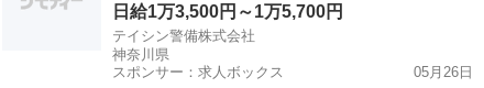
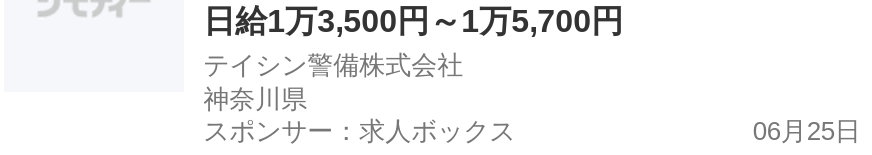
[414,64,473,81] 05月26日 -> [753,117,861,147] 06月25日

